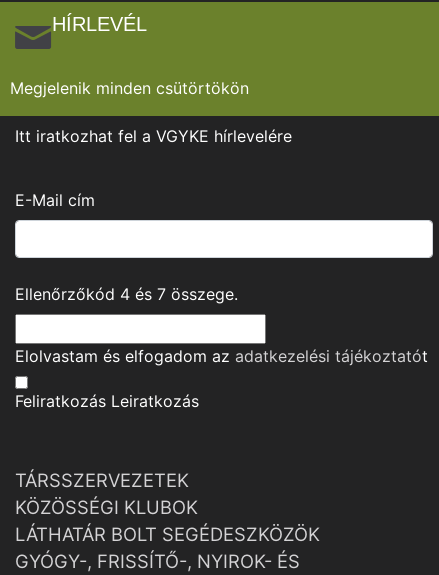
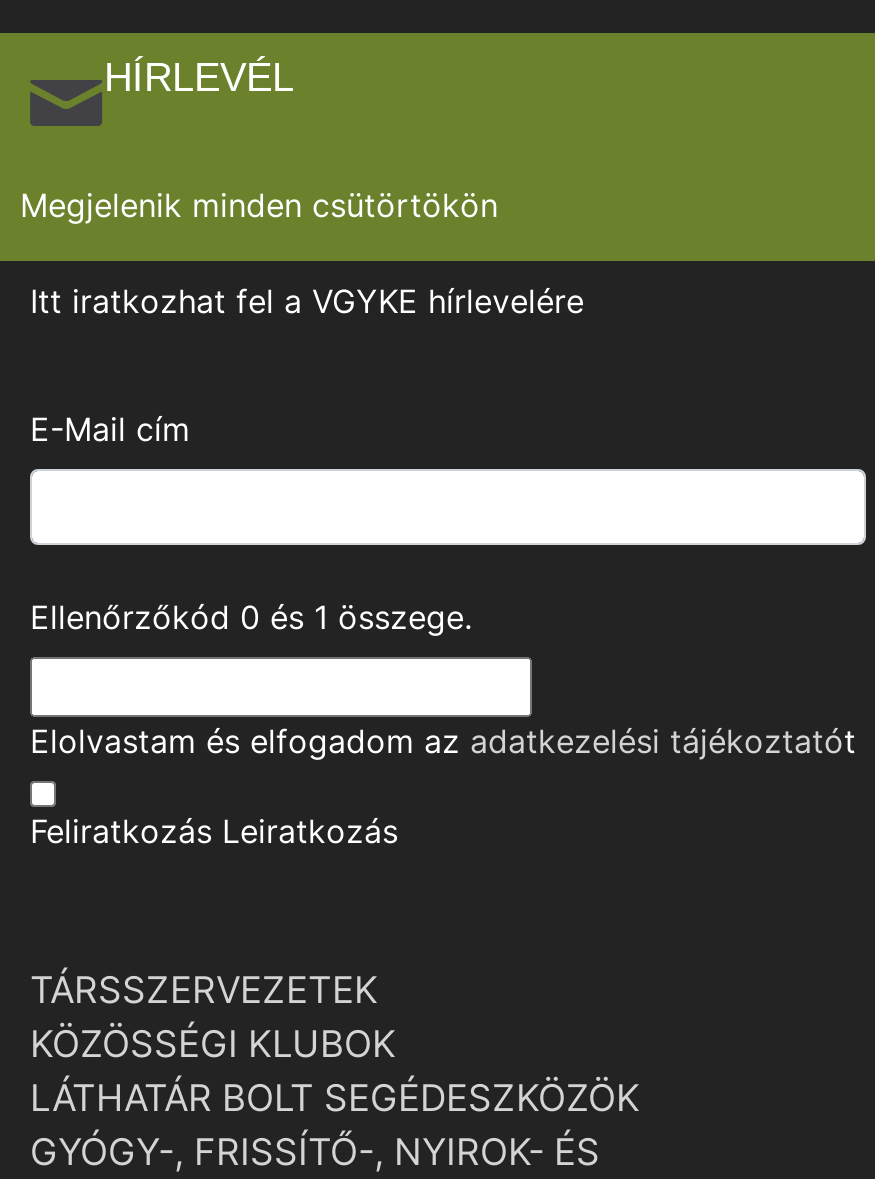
[15,284,238,304] Ellenőrzőkód 4 és 7 összege. -> [30,597,472,637] Ellenőrzőkód 0 és 1 összege.

